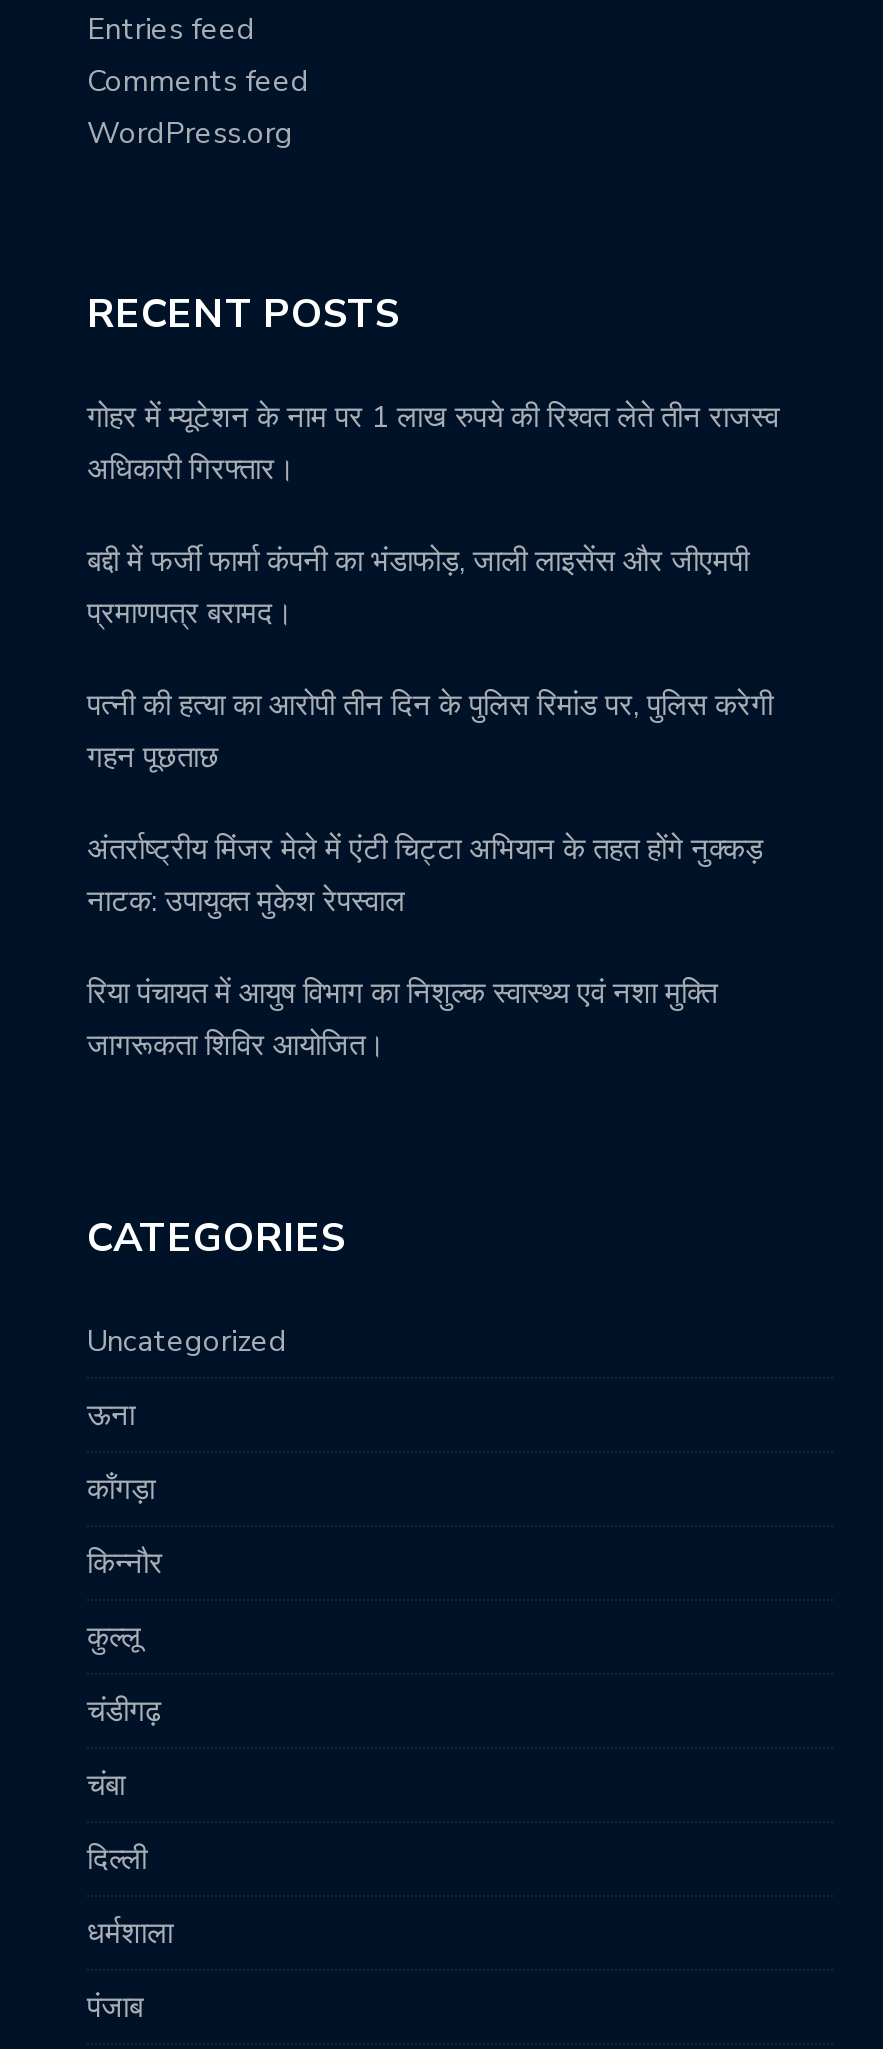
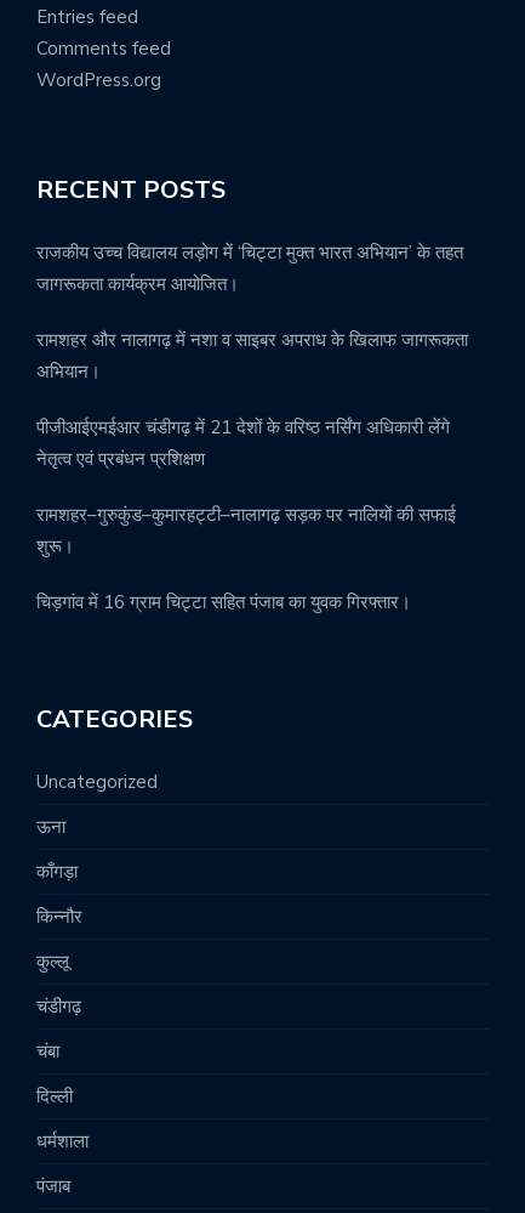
[87,397,779,489] गोहर में म्यूटेशन के नाम पर 1 लाख रुपये की रिश्वत लेते तीन राजस्व | अधिकारी गिरफ्तार। -> [36,241,463,297] राजकीय उच्च विद्यालय लड़ोग में ‘चिट्टा मुक्त भारत अभियान’ के तहत | जागरूकता कार्यक्रम आयोजित।
[87,541,749,633] बद्दी में फर्जी फार्मा कंपनी का भंडाफोड़, जाली लाइसेंस और जीएमपी | प्रमाणपत्र बरामद। -> [36,328,468,384] रामशहर और नालागढ़ में नशा व साइबर अपराध के खिलाफ जागरूकता | अभियान।
[87,685,773,777] पत्नी की हत्या का आरोपी तीन दिन के पुलिस रिमांड पर, पुलिस करेगी | गहन पूछताछ -> [36,416,450,471] पीजीआईएमईआर चंडीगढ़ में 21 देशों के वरिष्ठ नर्सिंग अधिकारी लेंगे | नेतृत्व एवं प्रबंधन प्रशिक्षण
[87,829,763,921] अंतर्राष्ट्रीय मिंजर मेले में एंटी चिट्टा अभियान के तहत होंगे नुक्कड़ | नाटक: उपायुक्त मुकेश रेपस्वाल -> [36,503,456,559] रामशहर–गुरुकुंड–कुमारहट्टी–नालागढ़ सड़क पर नालियों की सफाई | शुरू।
[87,973,717,1065] रिया पंचायत में आयुष विभाग का निशुल्क स्वास्थ्य एवं नशा मुक्ति | जागरूकता शिविर आयोजित। -> [36,590,411,615] चिड़गांव में 16 ग्राम चिट्टा सहित पंजाब का युवक गिरफ्तार।

